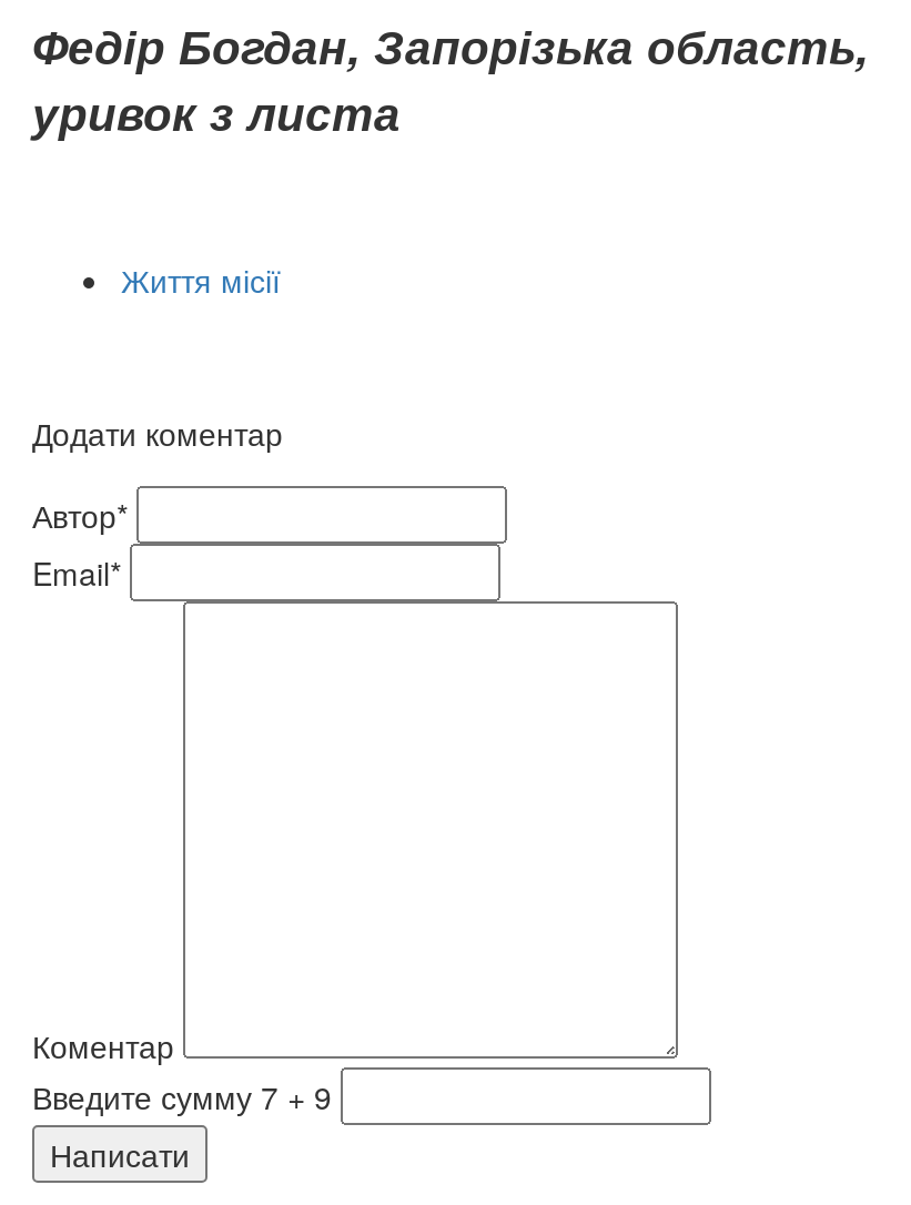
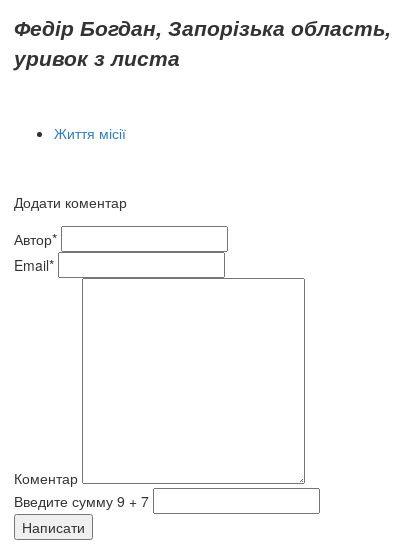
[32,1074,332,1119] Введите сумму 7 + 9 -> [14,491,149,511] Введите сумму 9 + 7

